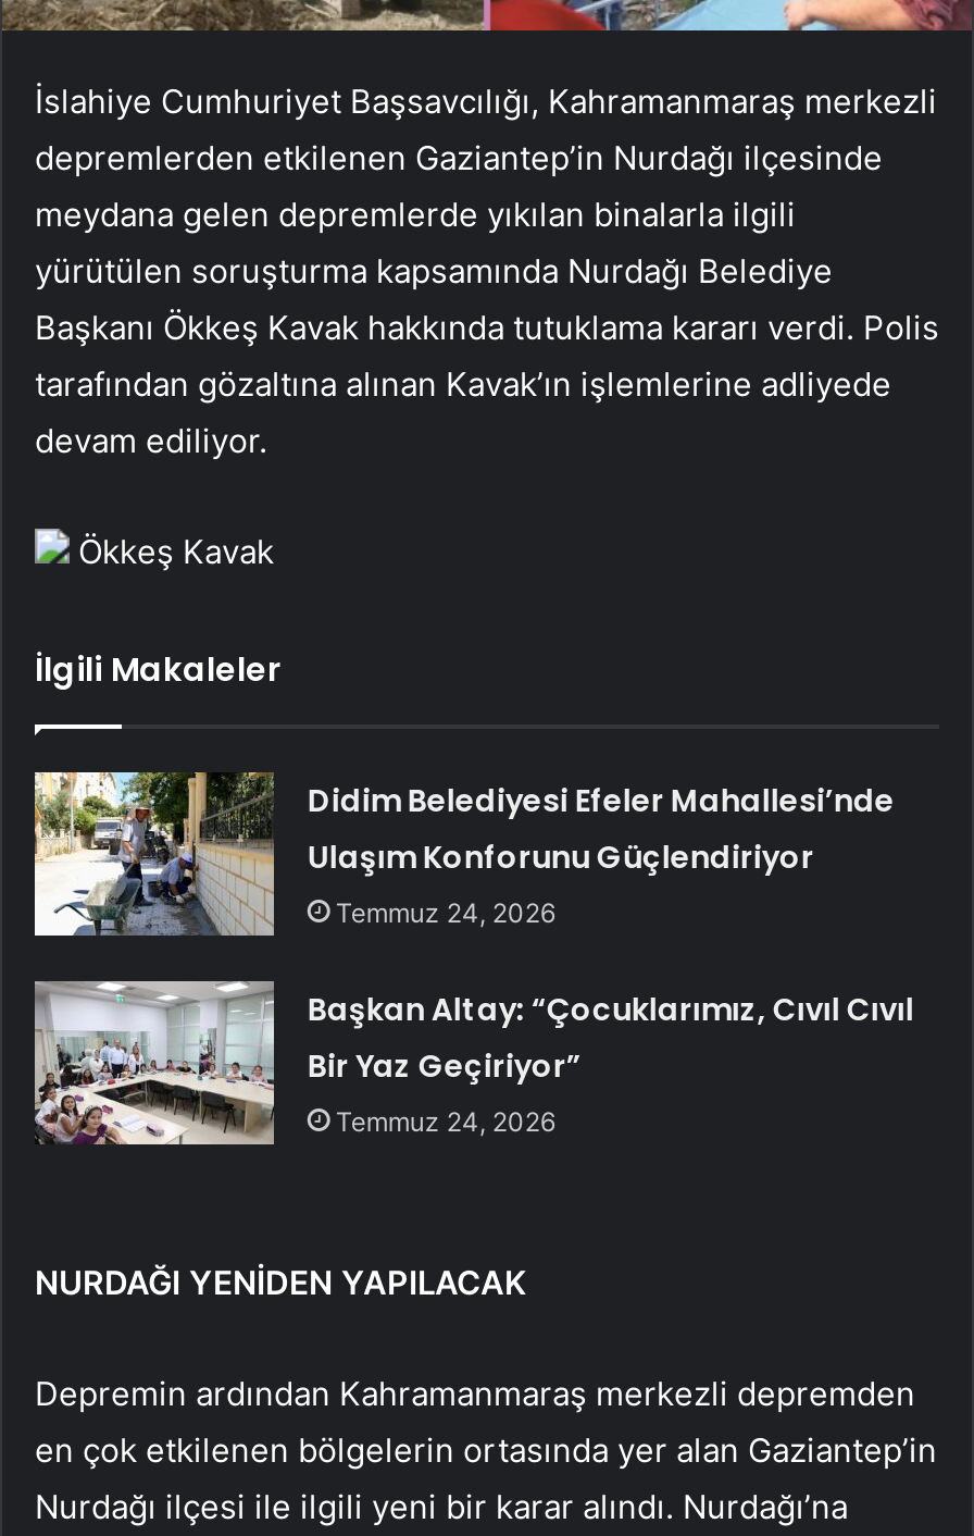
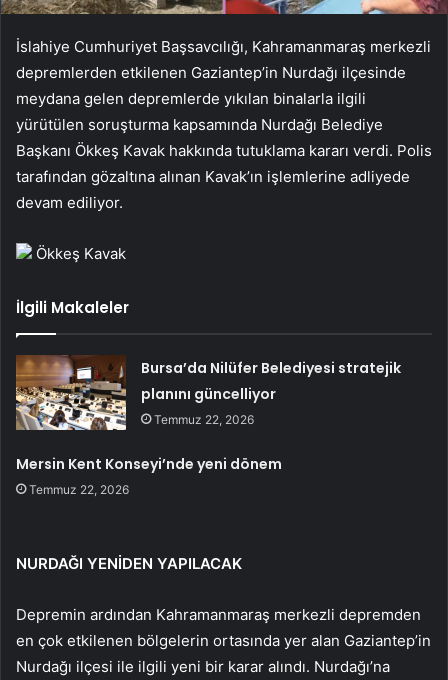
[33,770,894,938] [image] | Didim Belediyesi Efeler Mahallesi’nde | Ulaşım Konforunu Güçlendiriyor | Temmuz 24, 2026 -> [15,355,401,431] [image] | Bursa’da Nilüfer Belediyesi stratejik | planını güncelliyor | Temmuz 22, 2026
[307,987,914,1137] Başkan Altay: “Çocuklarımız, Cıvıl Cıvıl | Bir Yaz Geçiriyor” | Temmuz 24, 2026 -> [16,454,282,497] Mersin Kent Konseyi’nde yeni dönem | Temmuz 22, 2026

